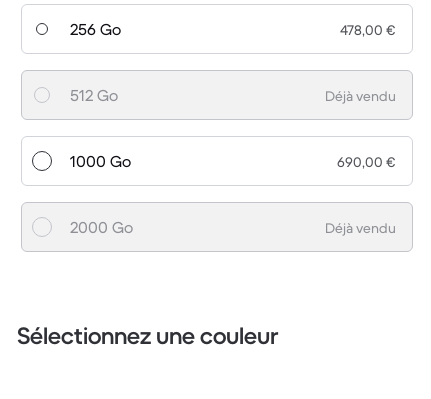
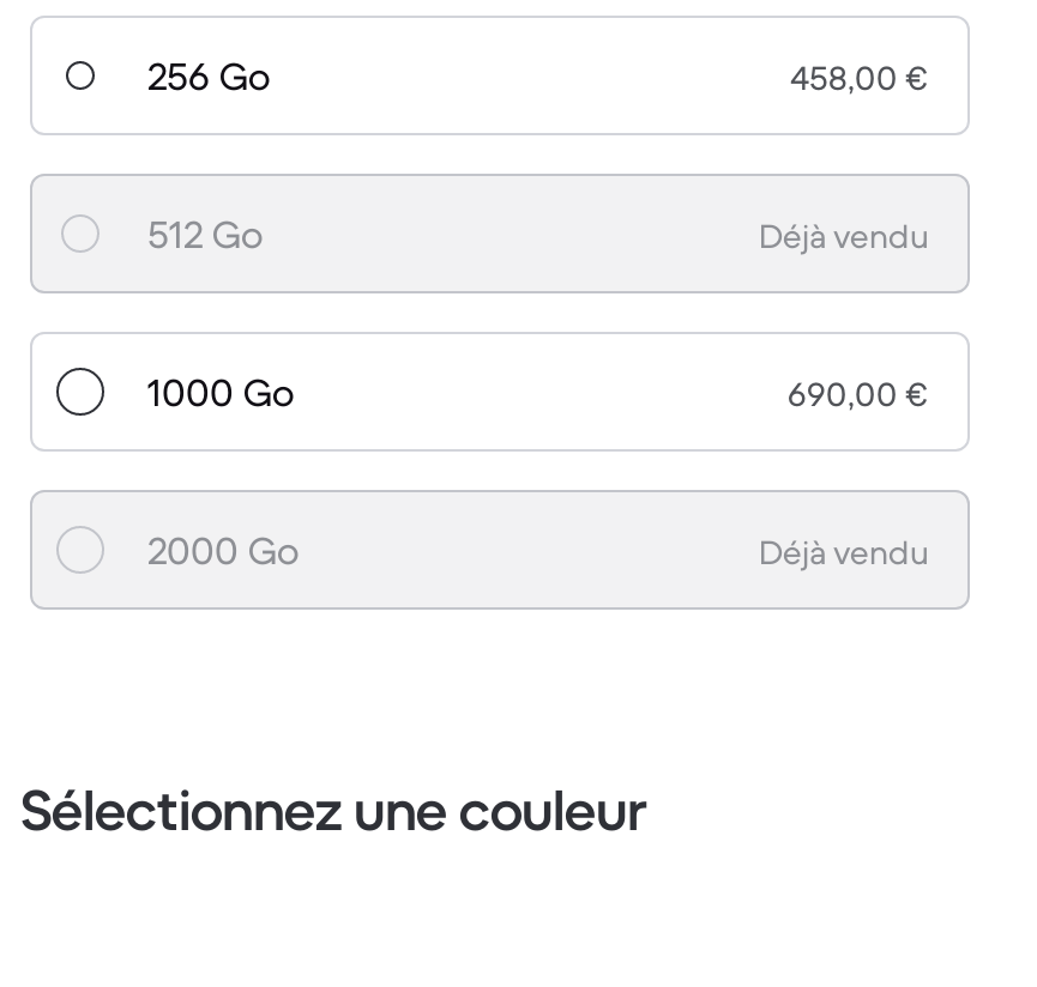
[340,21,396,39] 478,00 € -> [790,57,929,100] 458,00 €

